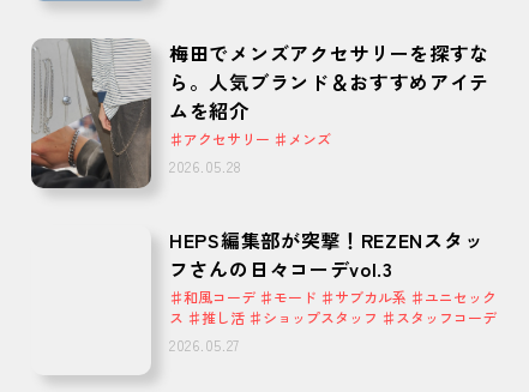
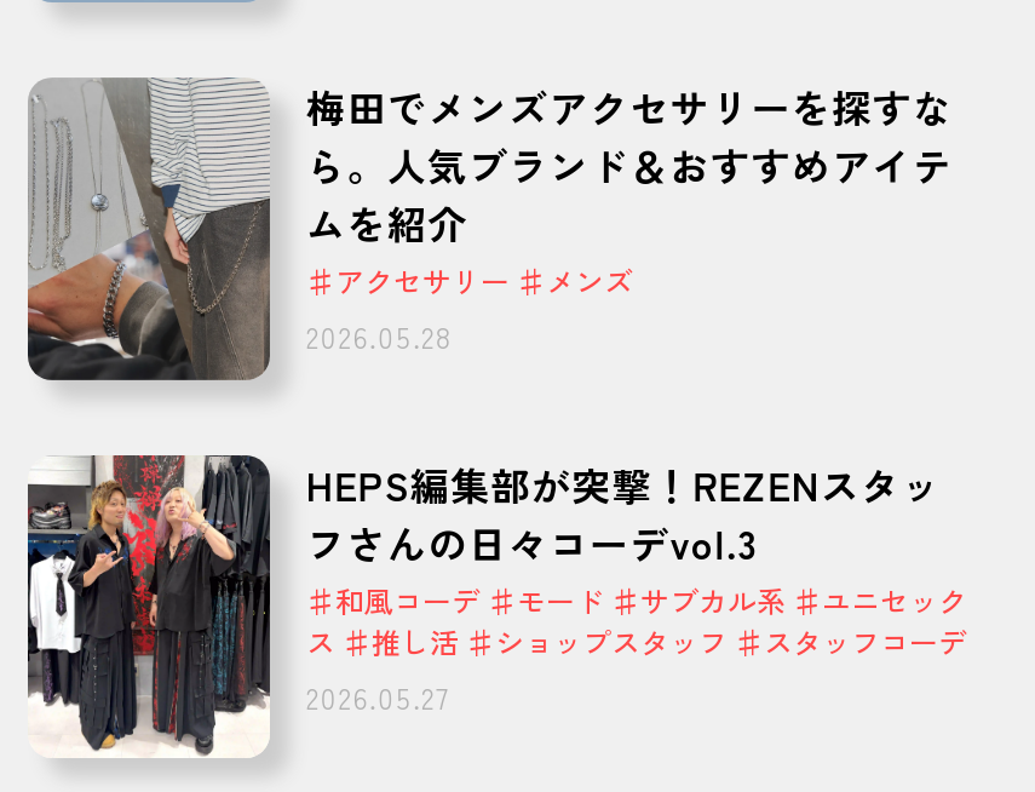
none -> [25,453,272,756] [image]

